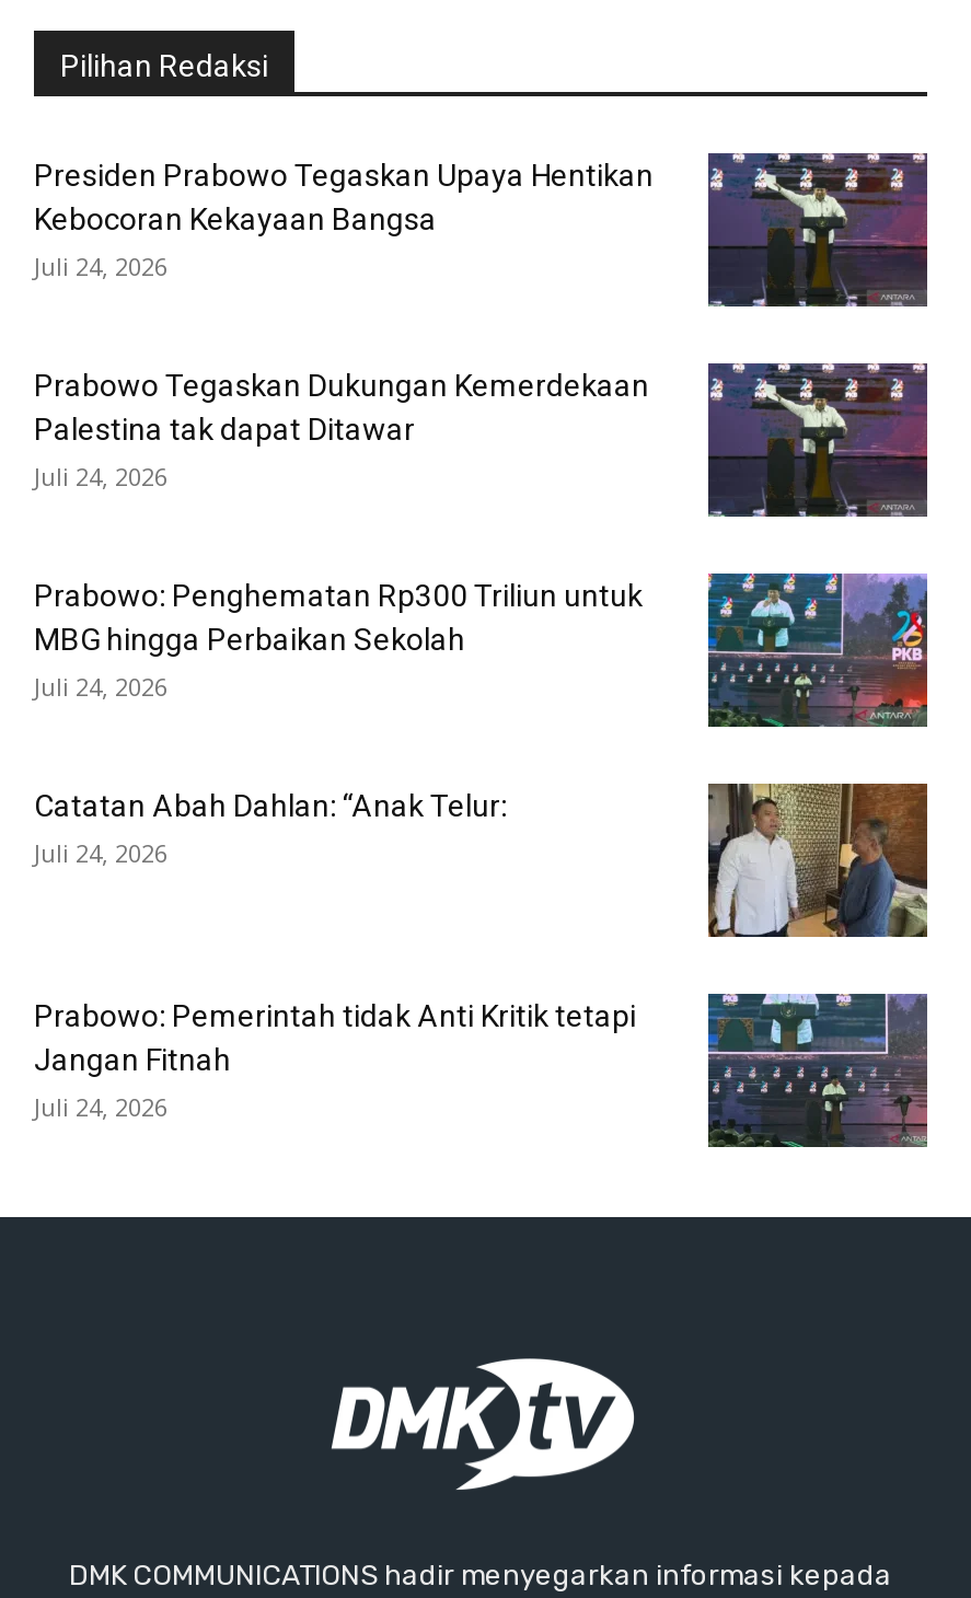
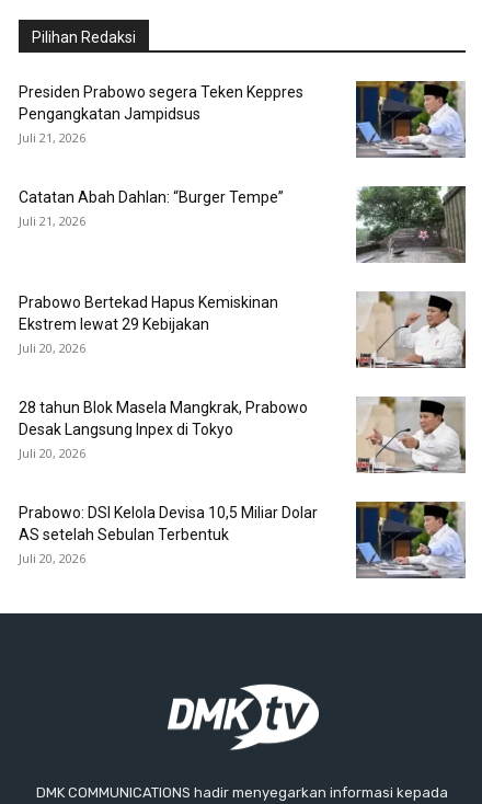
[34,157,654,281] Presiden Prabowo Tegaskan Upaya Hentikan | Kebocoran Kekayaan Bangsa | Juli 24, 2026 -> [19,83,303,145] Presiden Prabowo segera Teken Keppres | Pengangkatan Jampidsus | Juli 21, 2026
[706,151,927,309] [image] -> [356,80,466,159] [image]
[34,367,649,491] Prabowo Tegaskan Dukungan Kemerdekaan | Palestina tak dapat Ditawar | Juli 24, 2026 -> [19,188,284,228] Catatan Abah Dahlan: “Burger Tempe” | Juli 21, 2026
[706,361,927,517] [image] -> [355,186,466,263] [image]
[34,577,643,702] Prabowo: Penghematan Rp300 Triliun untuk | MBG hingga Perbaikan Sekolah | Juli 24, 2026 -> [19,293,278,355] Prabowo Bertekad Hapus Kemiskinan | Ekstrem lewat 29 Kebijakan | Juli 20, 2026
[706,571,929,727] [image] -> [356,290,467,369] [image]
[34,787,507,868] Catatan Abah Dahlan: “Anak Telur: | Juli 24, 2026 -> [19,398,308,461] 28 tahun Blok Masela Mangkrak, Prabowo | Desak Langsung Inpex di Tokyo | Juli 20, 2026
[706,781,927,939] [image] -> [356,397,466,474] [image]
[34,992,927,1149] [image] | Prabowo: Pemerintah tidak Anti Kritik tetapi | Jangan Fitnah | Juli 24, 2026 -> [19,501,466,579] [image] | Prabowo: DSI Kelola Devisa 10,5 Miliar Dolar | AS setelah Sebulan Terbentuk | Juli 20, 2026

